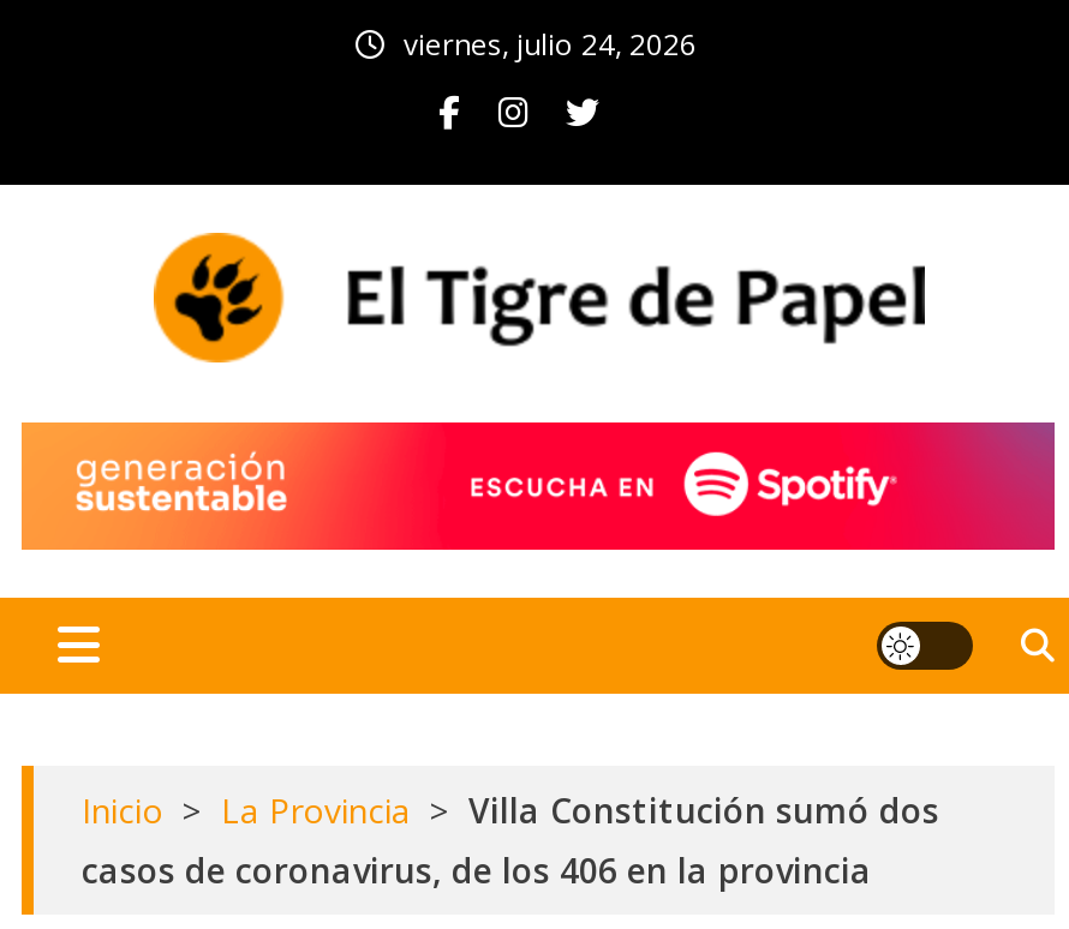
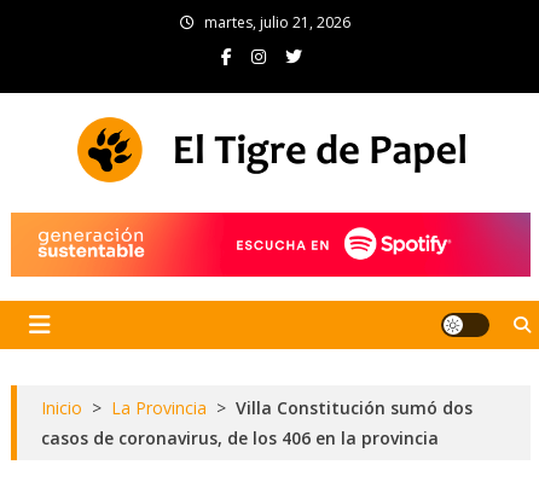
[404,24,697,65] viernes, julio 24, 2026 -> [204,12,350,33] martes, julio 21, 2026

